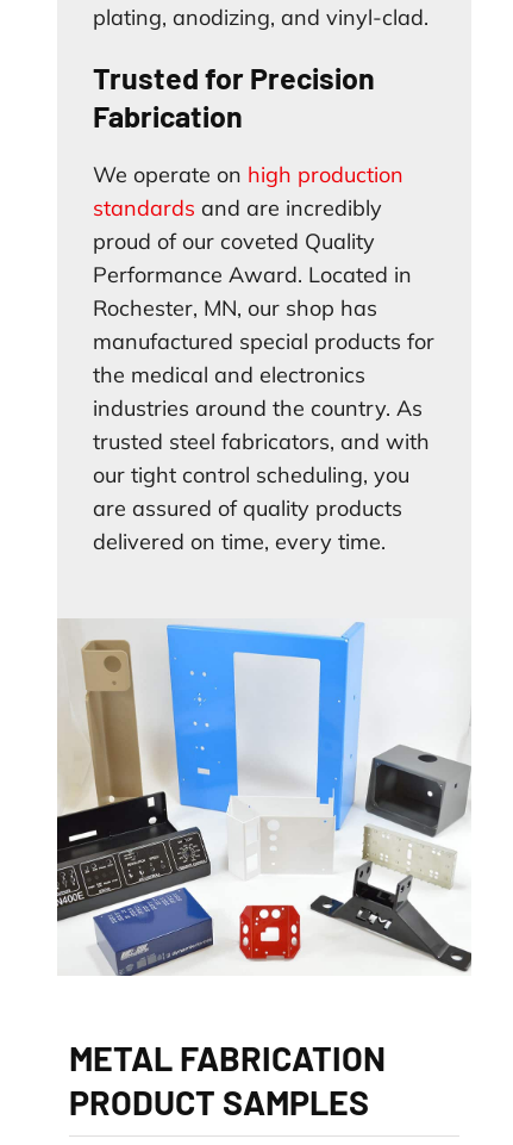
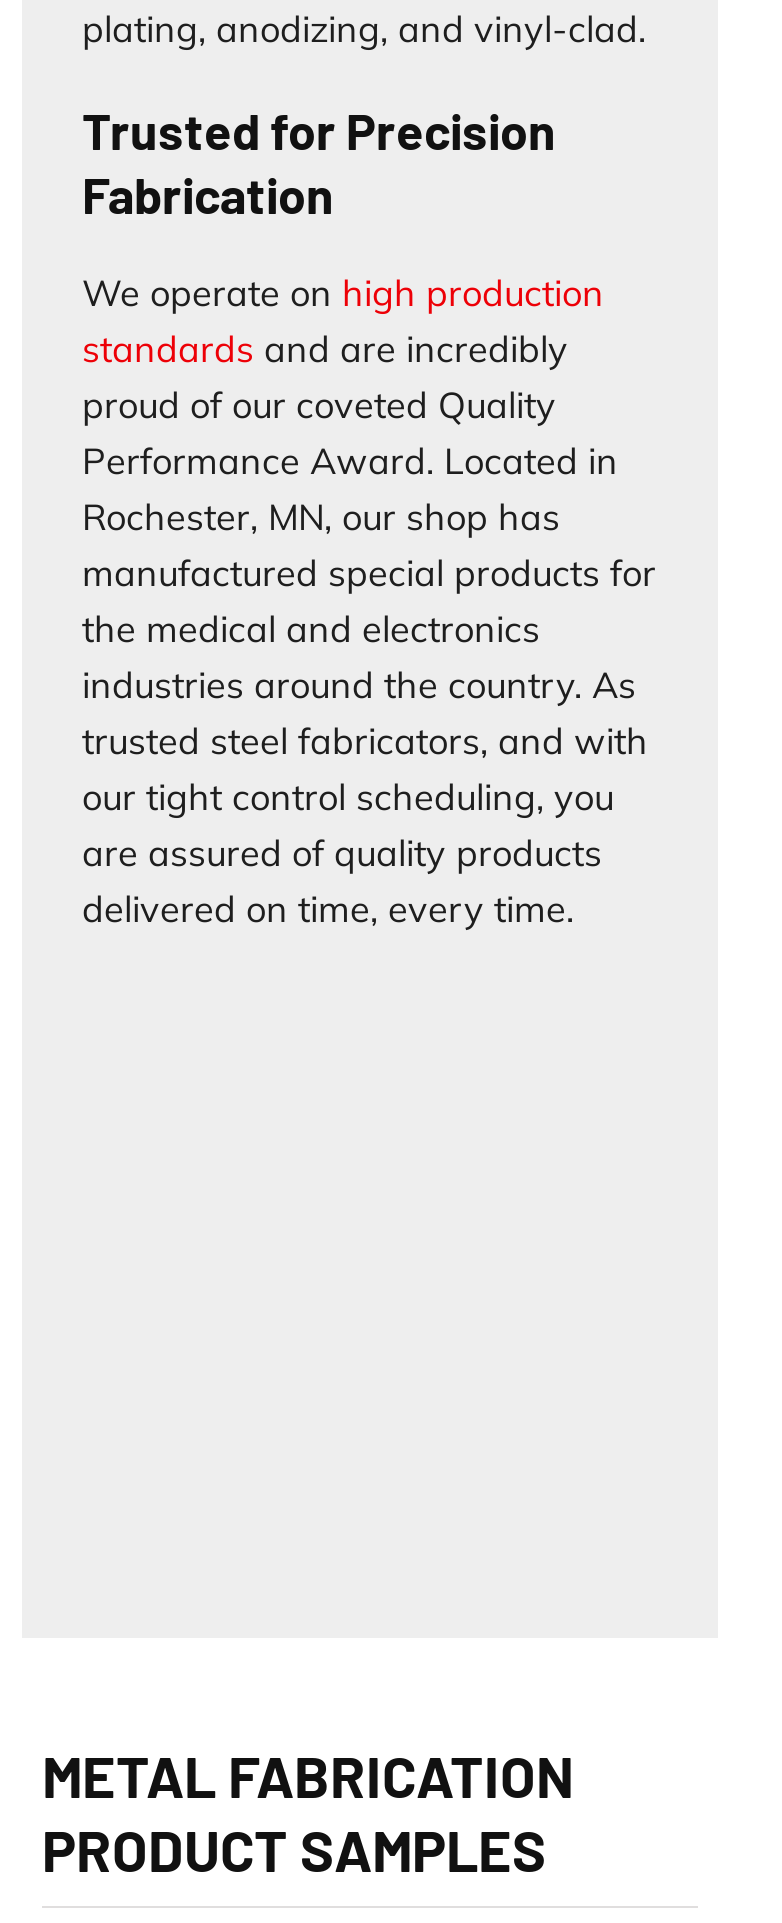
[56,620,473,977] [image] -> none

